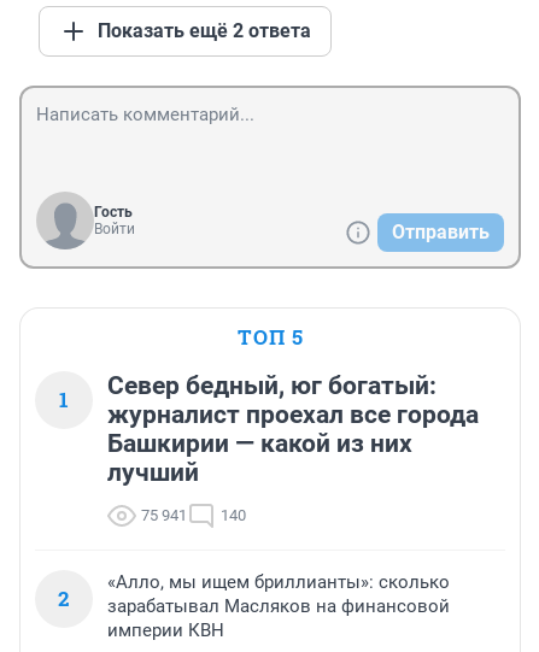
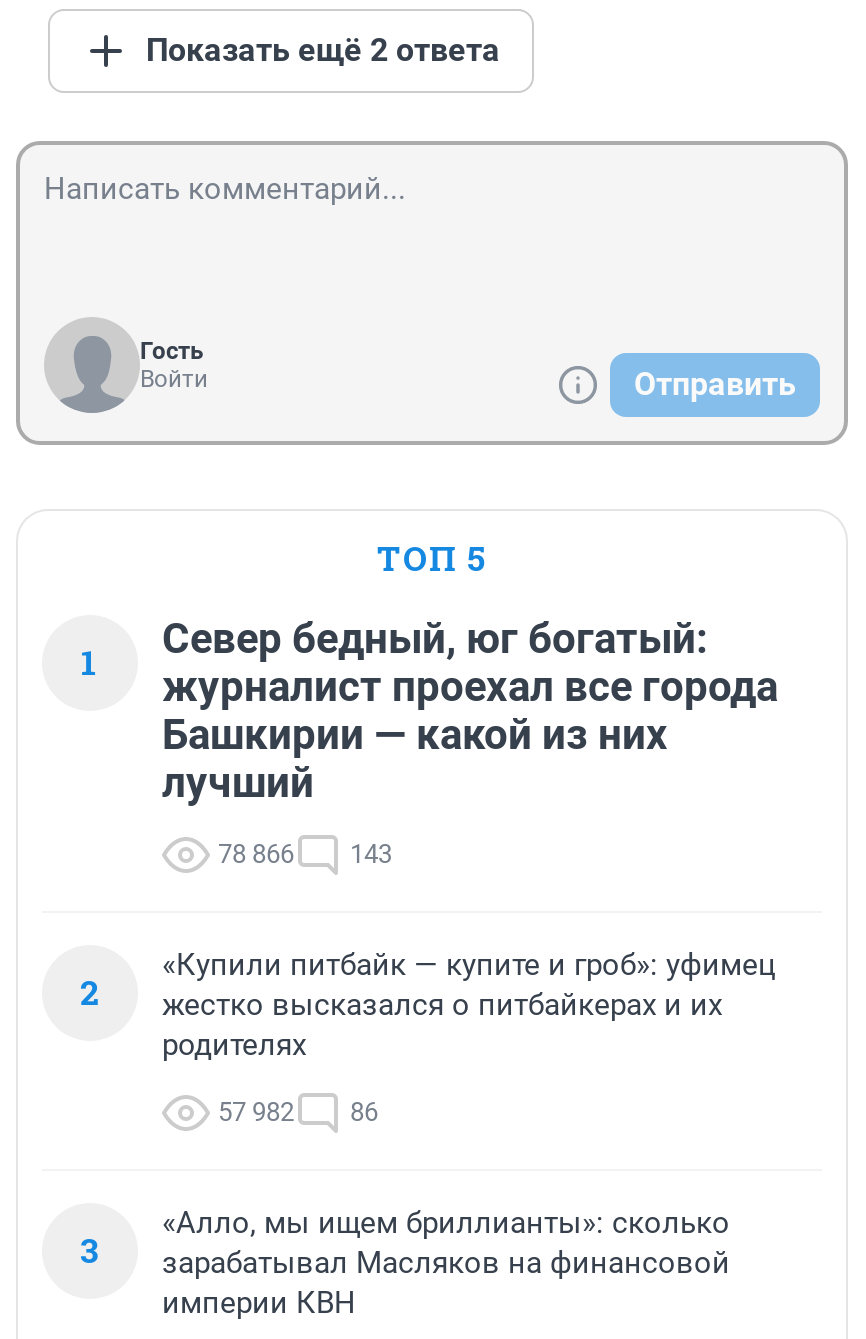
none -> [80,947,776,1273] «Купили питбайк — купите и гроб»: уфимец | жестко высказался о питбайкерах и их | родителях | 57 982 | 86 | 3
[141,506,187,524] 75 941 -> [218,839,294,869] 78 866
[221,506,246,524] 140 -> [350,839,392,869] 143

